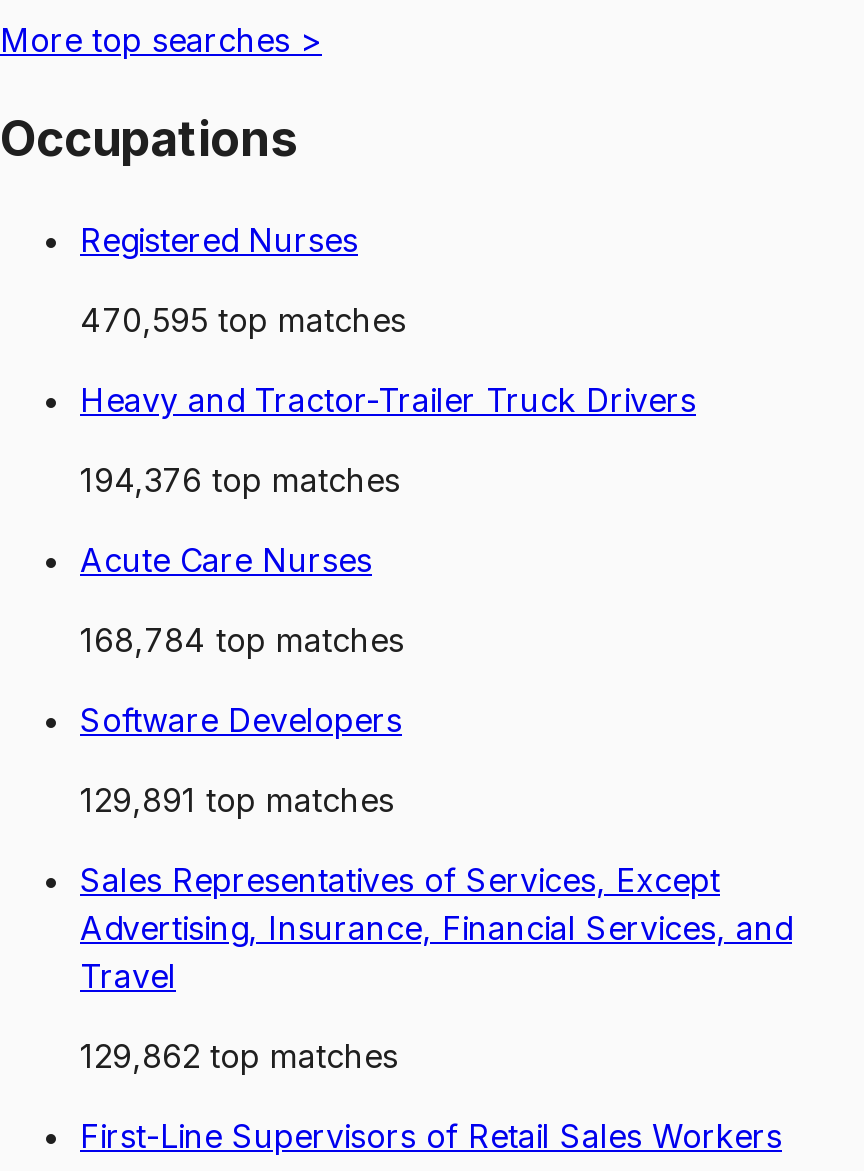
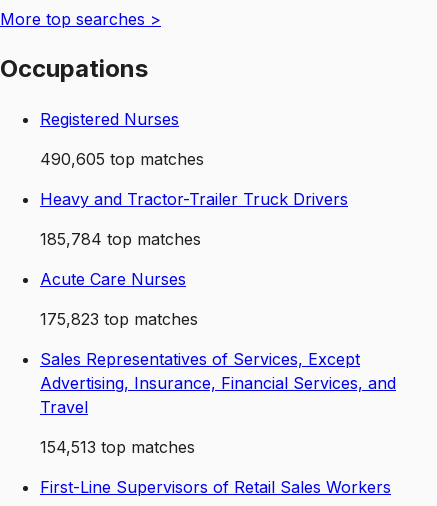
[80,299,406,339] 470,595 top matches -> [40,148,204,168] 490,605 top matches
[80,459,400,499] 194,376 top matches -> [40,228,201,248] 185,784 top matches
[80,619,404,819] 168,784 top matches | Software Developers | 129,891 top matches -> [40,308,198,328] 175,823 top matches
[80,1035,398,1075] 129,862 top matches -> [40,436,195,456] 154,513 top matches

